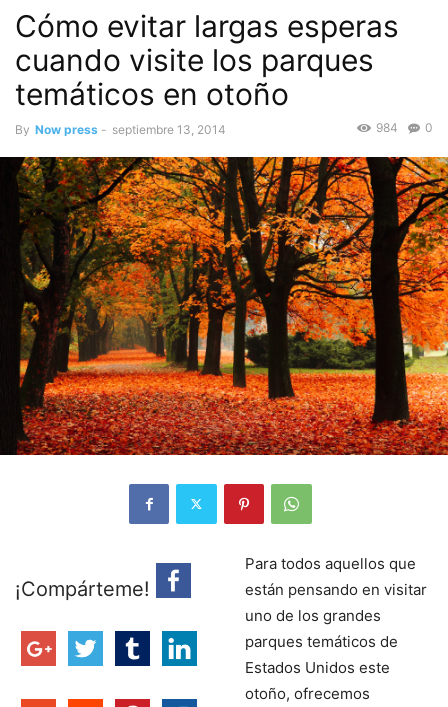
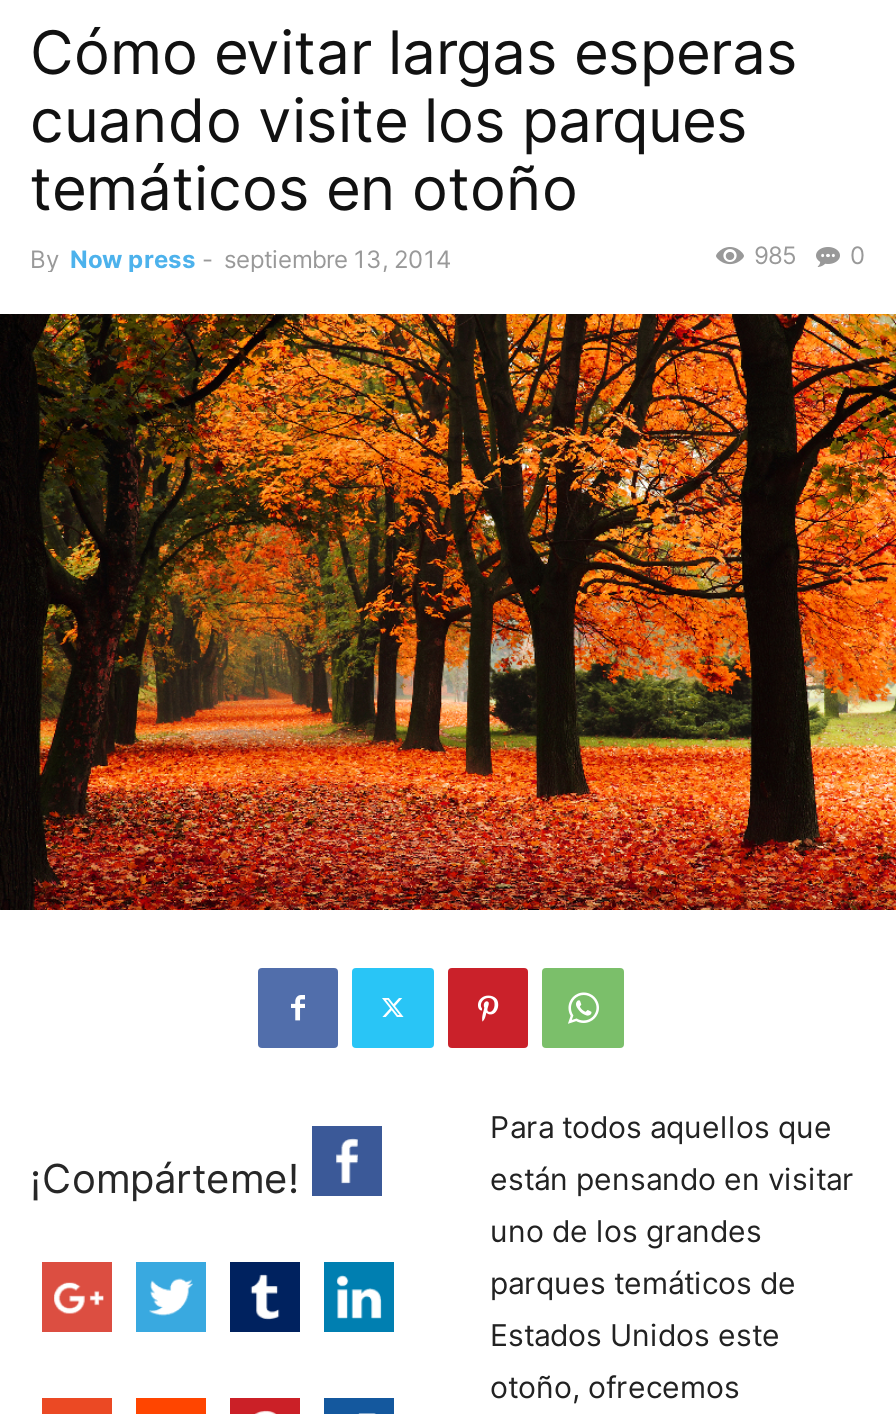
[376,120,433,135] 984 0 -> [754,240,866,270] 985 0

